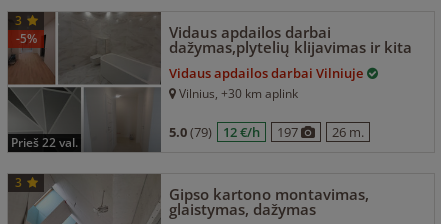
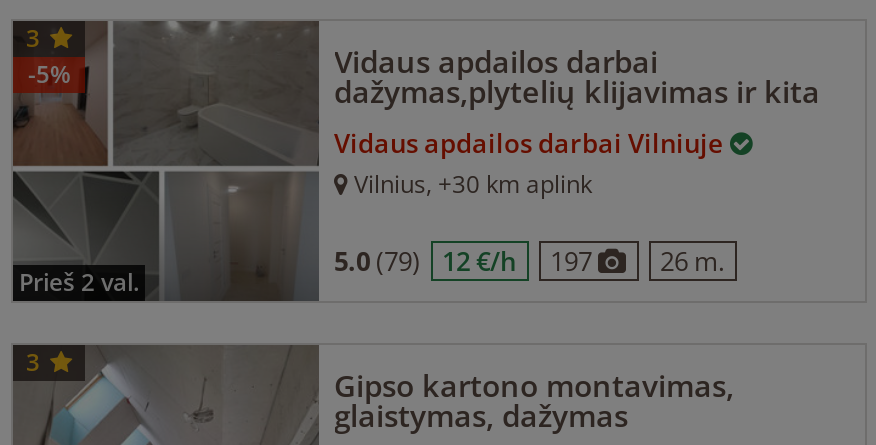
[18,134,78,151] prieš 22 val. -> [33,266,139,300] prieš 2 val.

